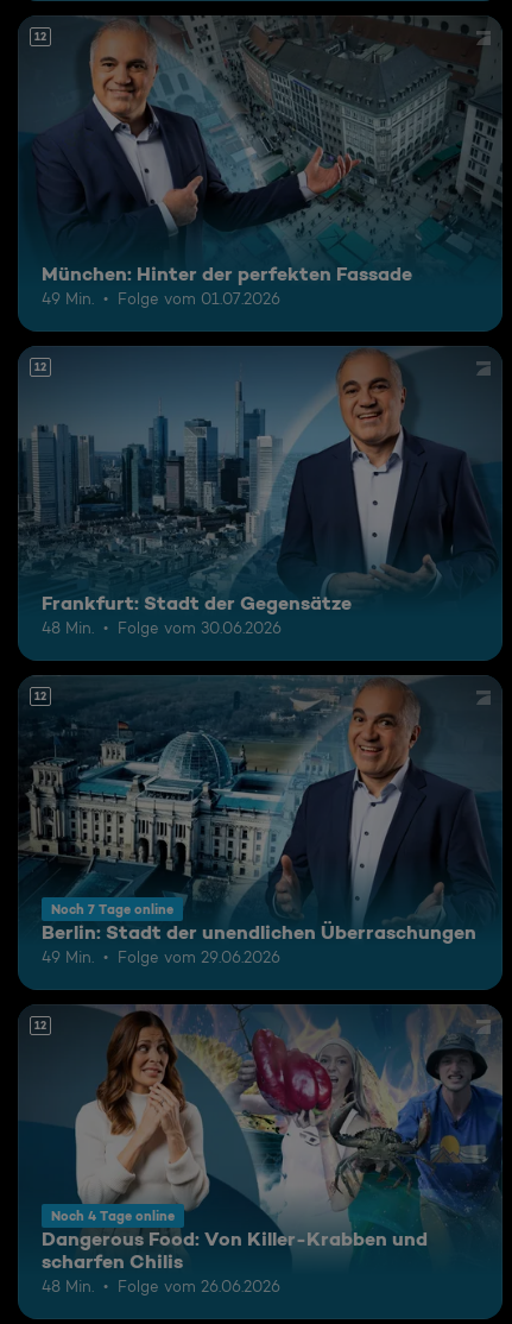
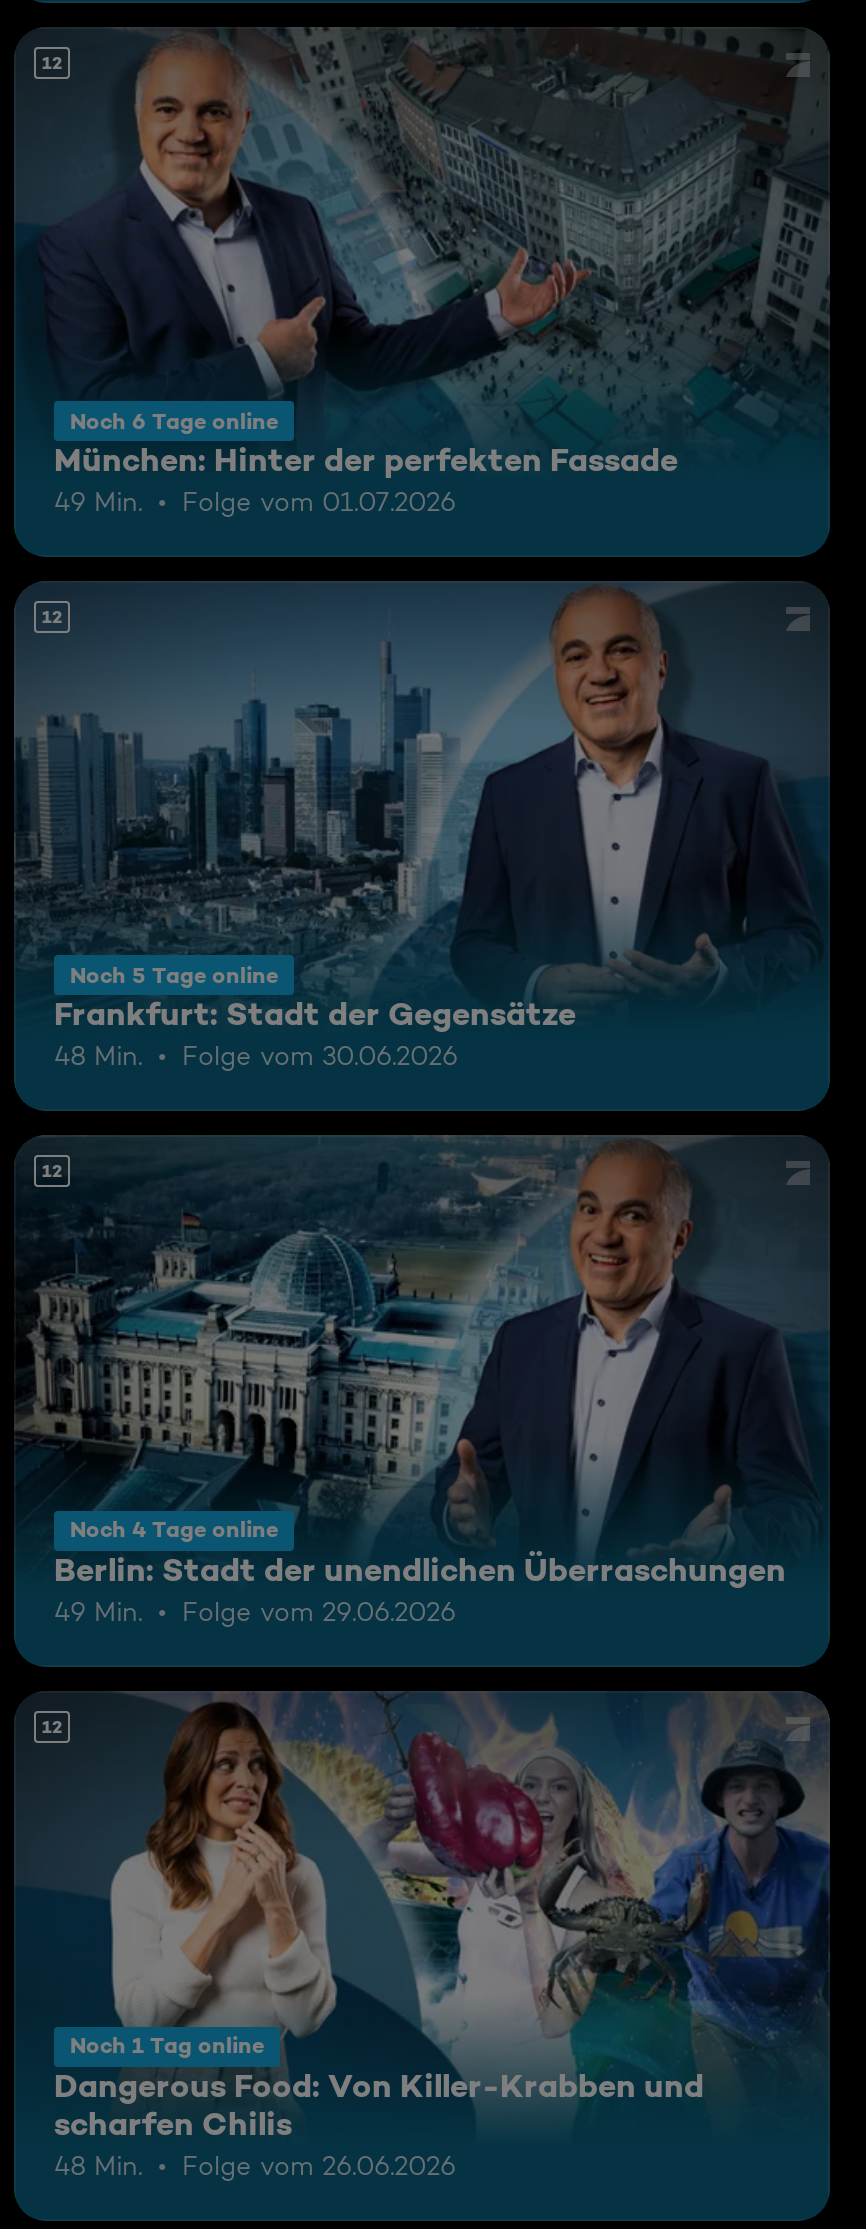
none -> [70,406,278,434] Noch 6 Tage online
none -> [70,961,278,989] Noch 5 Tage online
[51,900,173,917] Noch 7 Tage online -> none
none -> [70,2031,264,2059] Noch 1 Tag online
moved [51,1207,175,1224] -> [70,1515,278,1543]: Noch 4 Tage online

